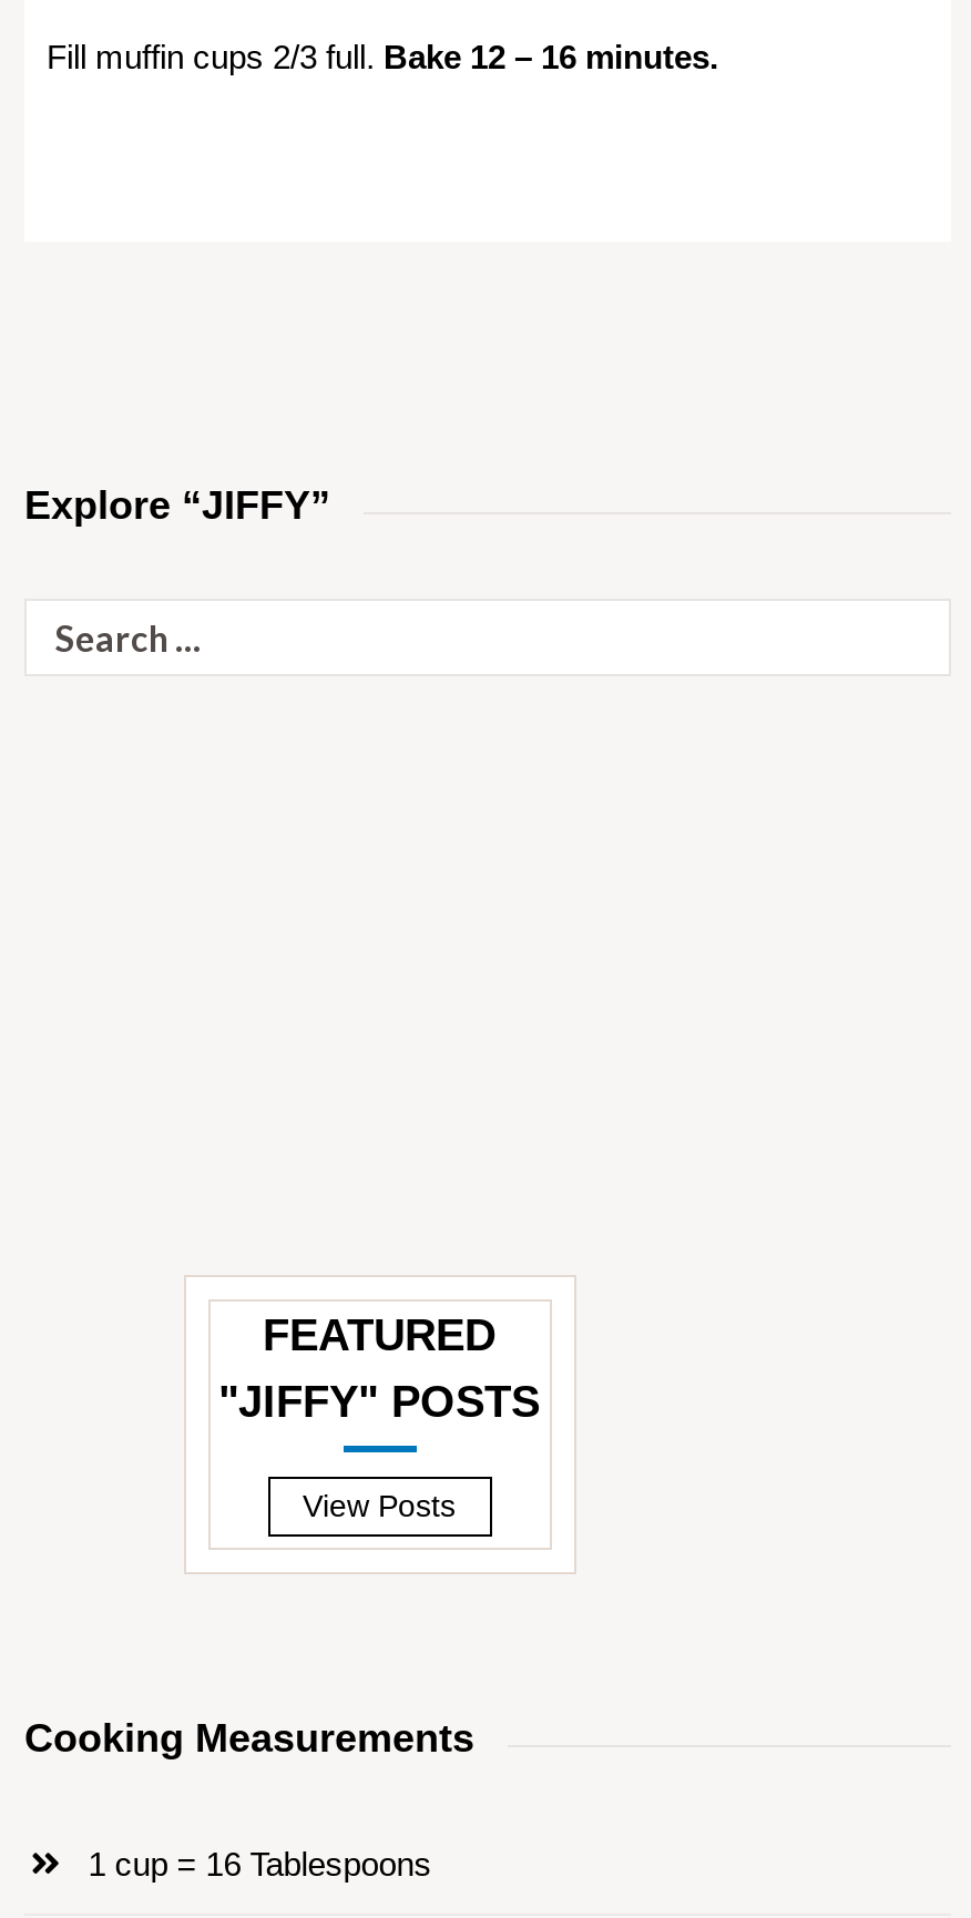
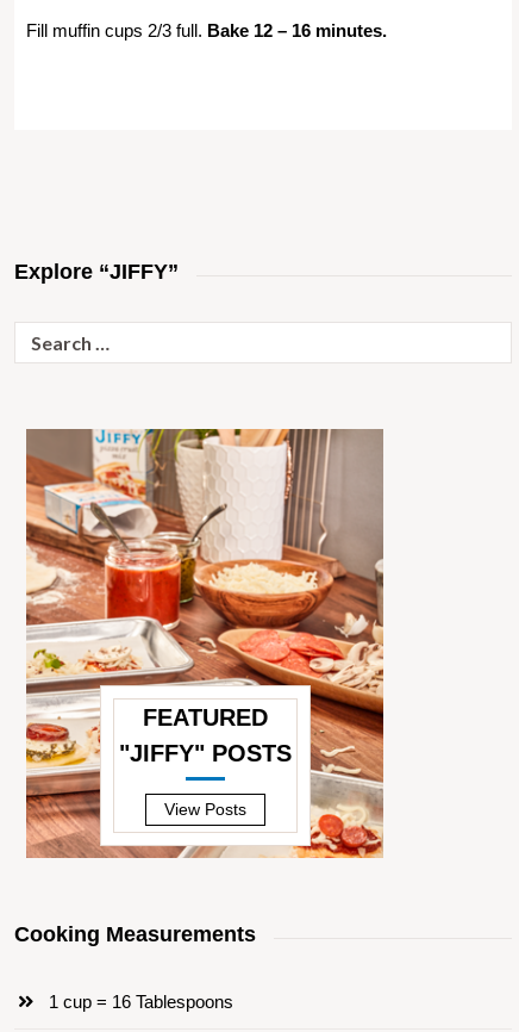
none -> [25,428,384,859] [image]

